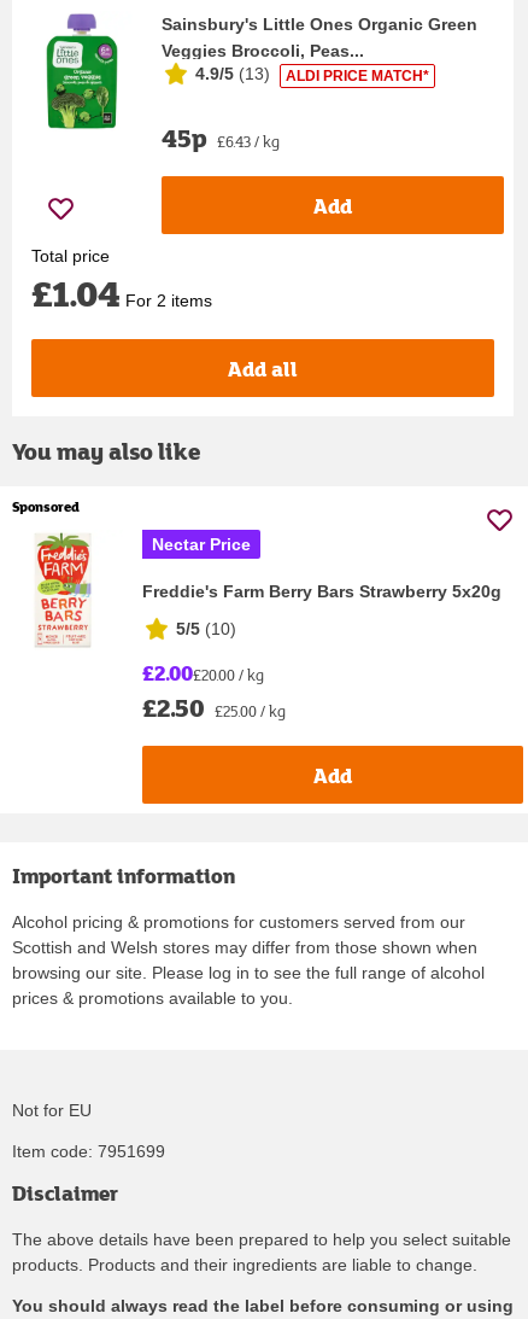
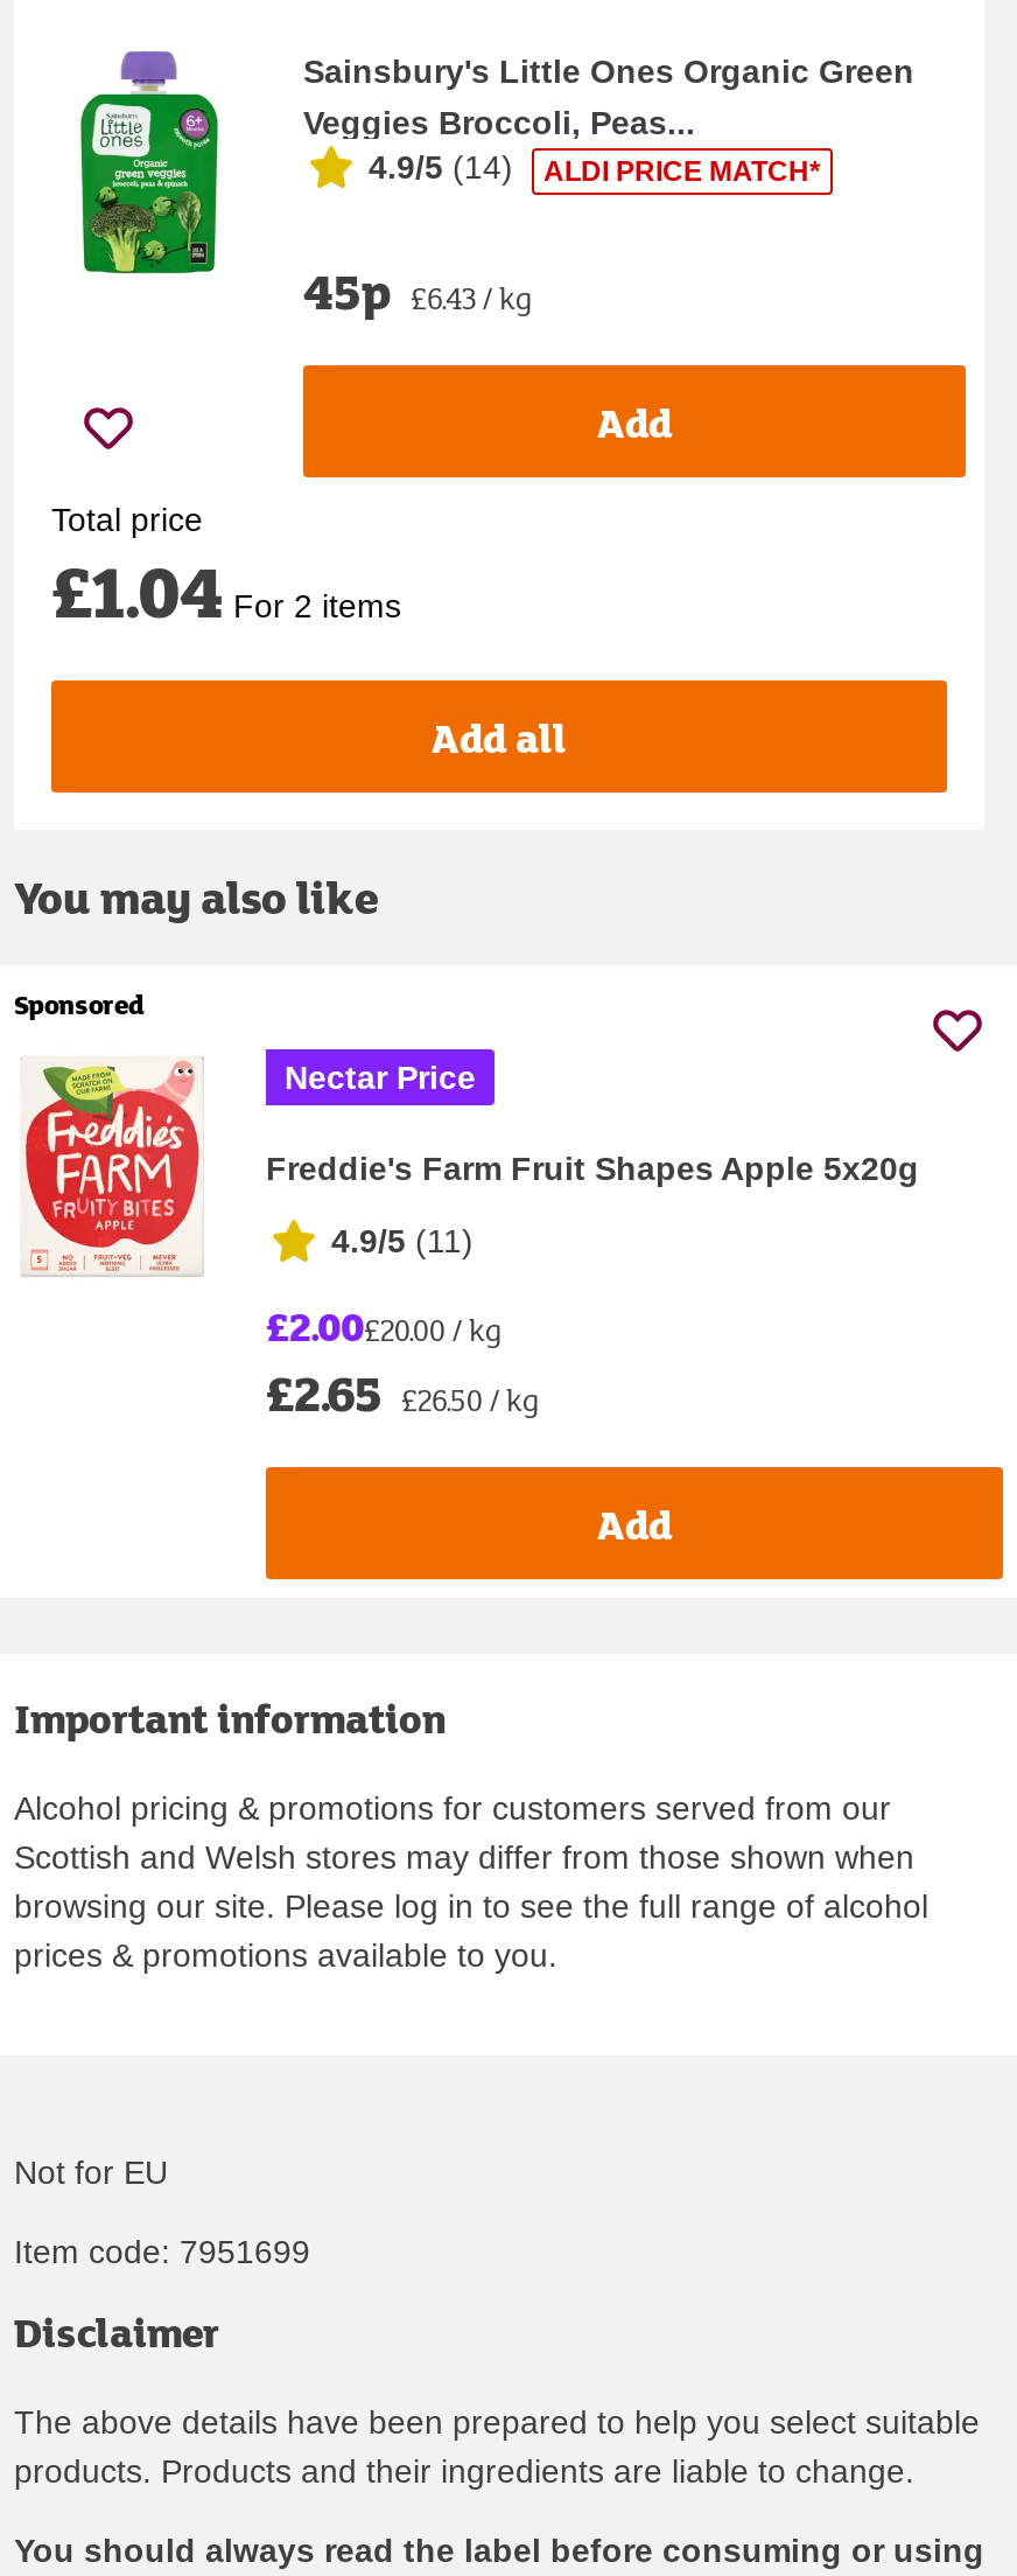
[195,64,429,84] 4.9/5 (13) ALDI PRICE MATCH* -> [369,148,821,187] 4.9/5 (14) ALDI PRICE MATCH*
[18,532,501,646] [image] | Freddie's Farm Berry Bars Strawberry 5x20g -> [23,1059,919,1276] [image] | Freddie's Farm Fruit Shapes Apple 5x20g
[176,619,236,638] 5/5 (10) -> [331,1222,474,1259] 4.9/5 (11)
[142,689,286,725] £2.50 £25.00 / kg -> [266,1357,539,1427] £2.65 £26.50 / kg

